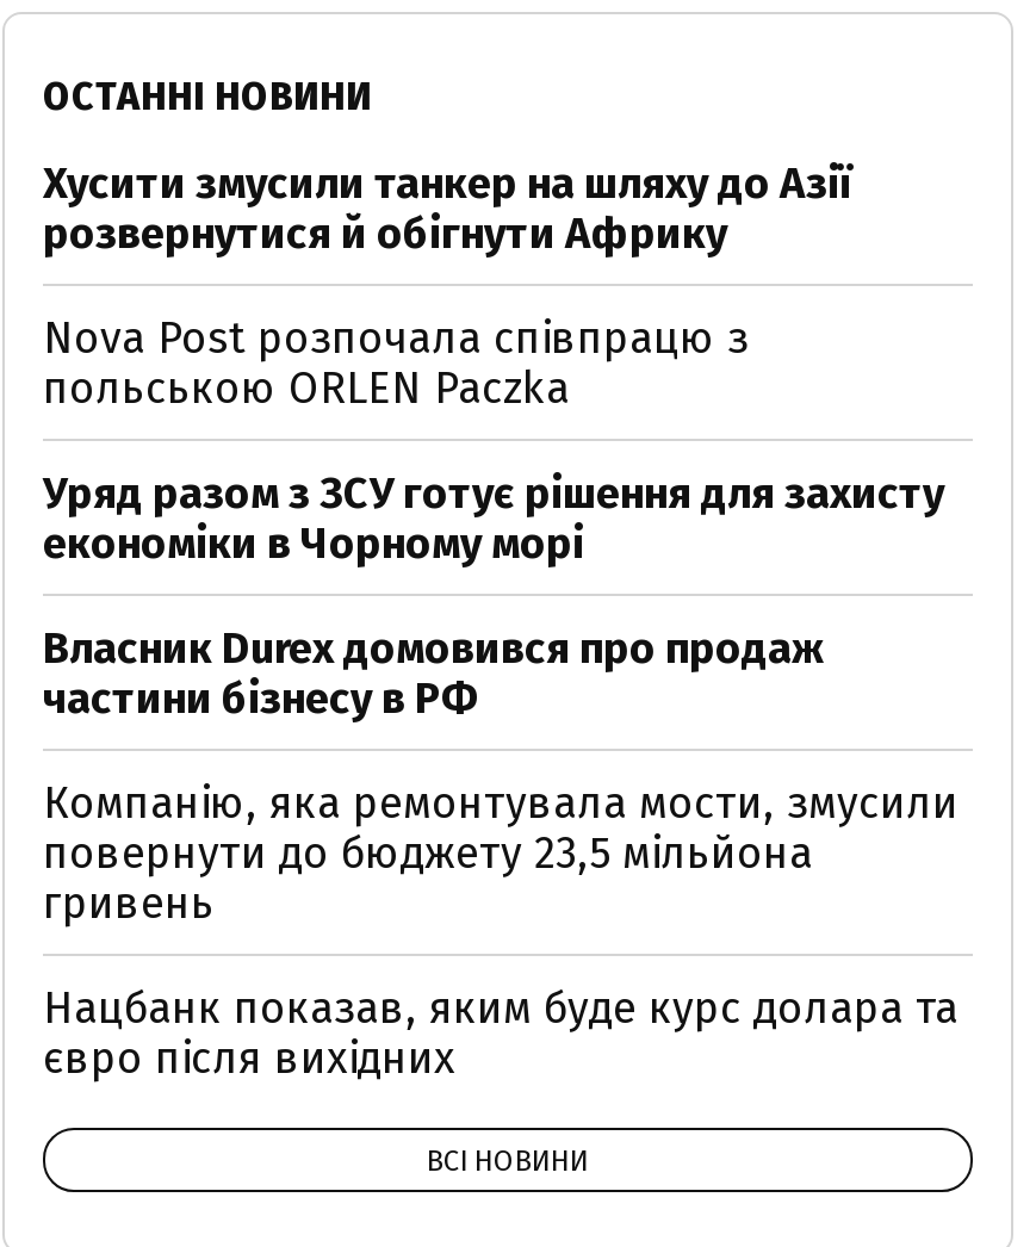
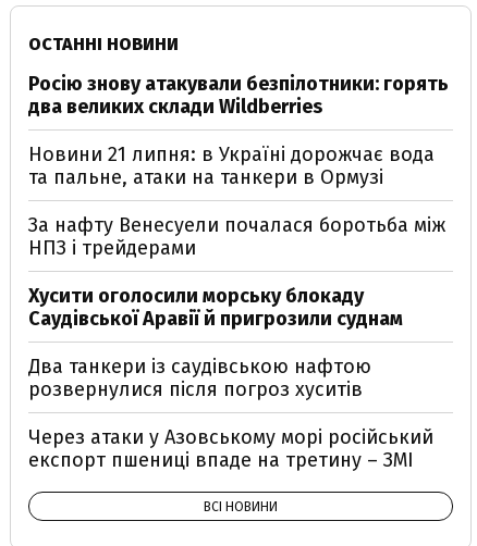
[43,157,851,260] Хусити змусили танкер на шляху до Азії | розвернутися й обігнути Африку -> [28,72,449,119] Росію знову атакували безпілотники: горять | два великих склади Wildberries
[43,312,749,415] Nova Post розпочала співпрацю з | польською ORLEN Paczka -> [28,142,435,189] Новини 21 липня: в Україні дорожчає вода | та пальне, атаки на танкери в Ормузі
[43,467,944,570] Уряд разом з ЗСУ готує рішення для захисту | економіки в Чорному морі -> [28,213,445,260] За нафту Венесуели почалася боротьба між | НПЗ і трейдерами
[43,622,827,725] Власник Durex домовився про продаж | частини бізнесу в РФ -> [28,284,403,331] Хусити оголосили морську блокаду | Саудівської Аравії й пригрозили суднам
[43,777,959,930] Компанію, яка ремонтувала мости, змусили | повернути до бюджету 23,5 мільйона | гривень -> [28,355,371,401] Два танкери із саудівською нафтою | розвернулися після погроз хуситів
[43,982,959,1085] Нацбанк показав, яким буде курс долара та | євро після вихідних -> [28,425,433,472] Через атаки у Азовському морі російський | експорт пшениці впаде на третину – ЗМІ

